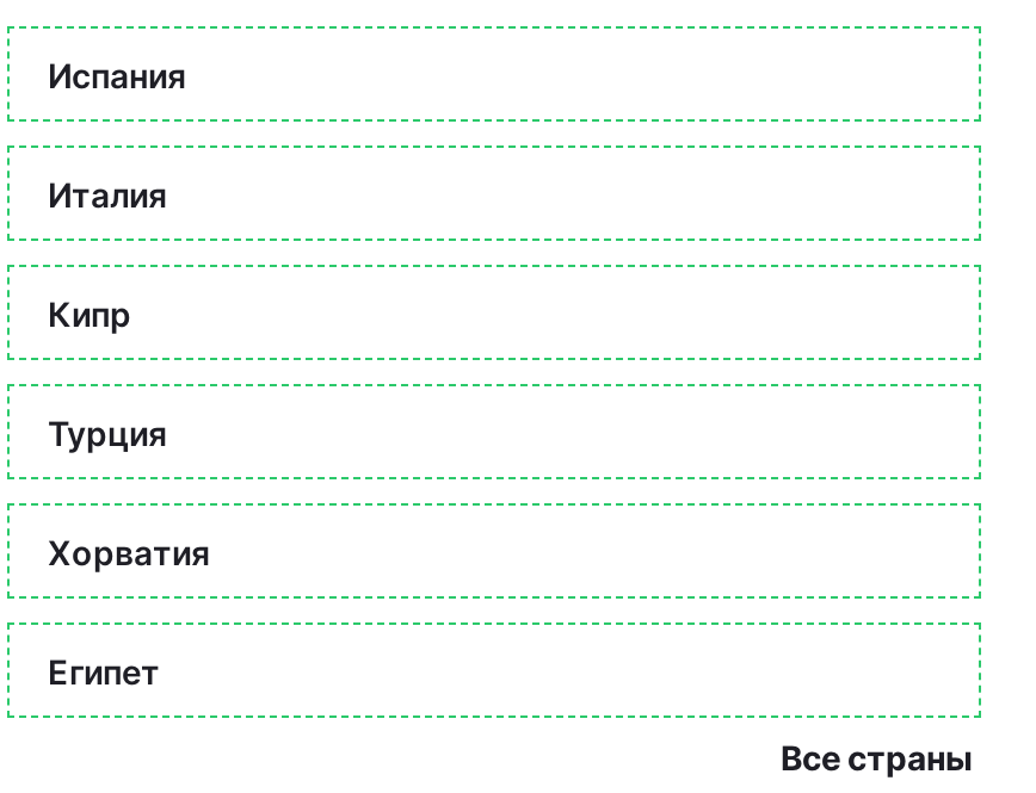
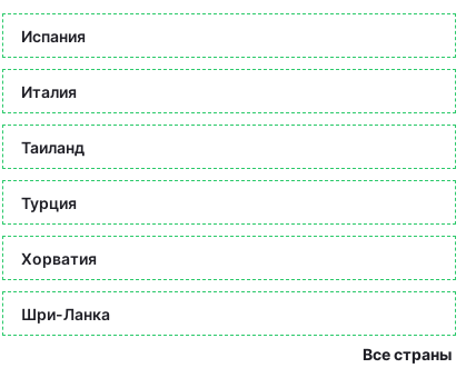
[48,292,131,333] Кипр -> [21,137,85,156] Таиланд
[48,650,160,690] Египет -> [21,304,110,323] Шри-Ланка

